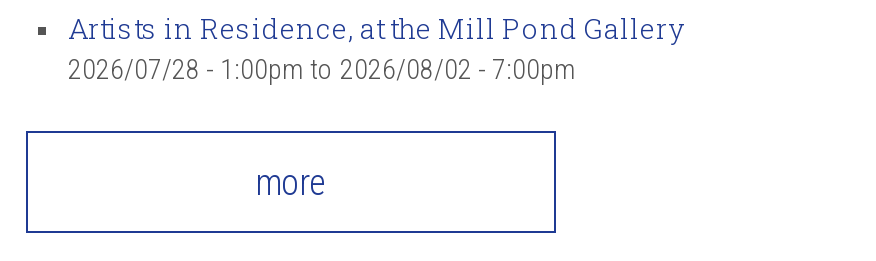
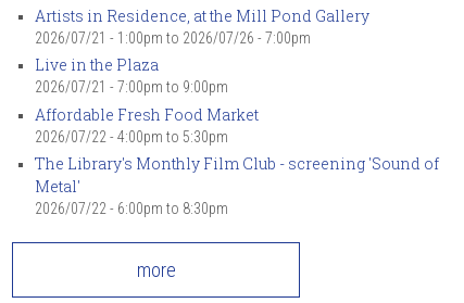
[68,53,576,85] 2026/07/28 - 1:00pm to 2026/08/02 - 7:00pm -> [35,29,439,217] 2026/07/21 - 1:00pm to 2026/07/26 - 7:00pm | Live in the Plaza | 2026/07/21 - 7:00pm to 9:00pm | Affordable Fresh Food Market | 2026/07/22 - 4:00pm to 5:30pm | The Library's Monthly Film Club - screening 'Sound of | Metal' | 2026/07/22 - 6:00pm to 8:30pm

